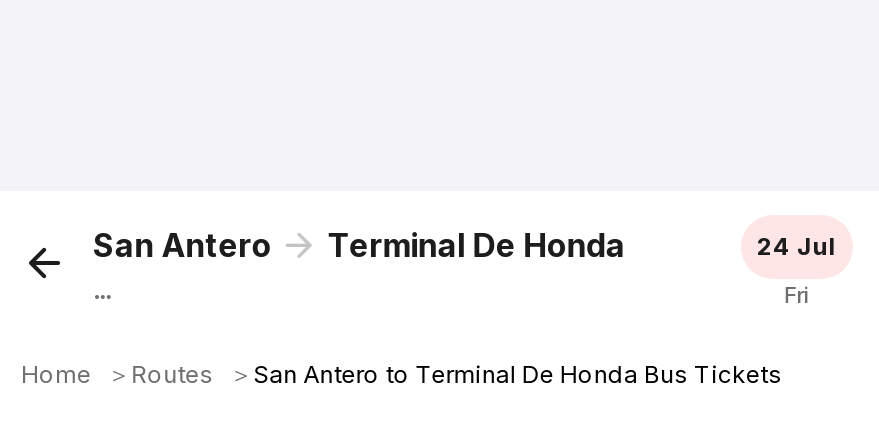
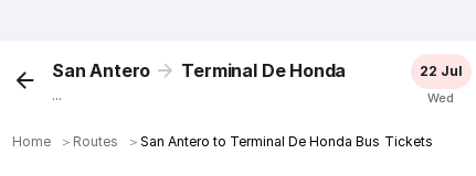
[757,231,837,261] 24 Jul -> [420,63,463,79] 22 Jul
[784,281,810,309] Fri -> [428,90,454,106] Wed

